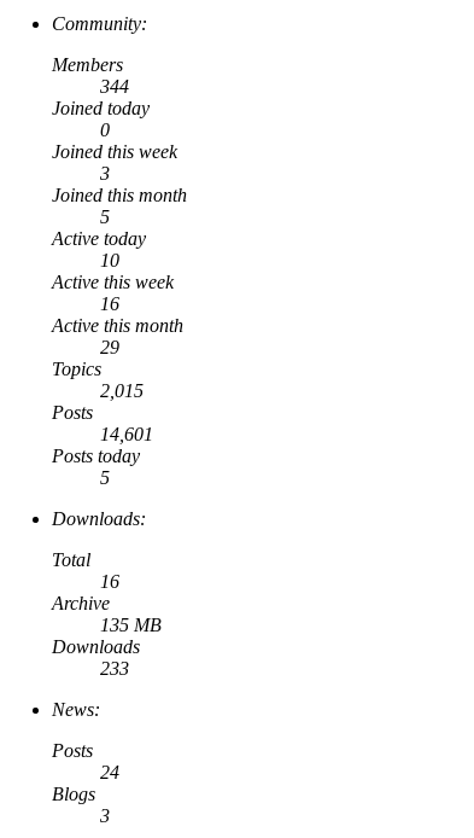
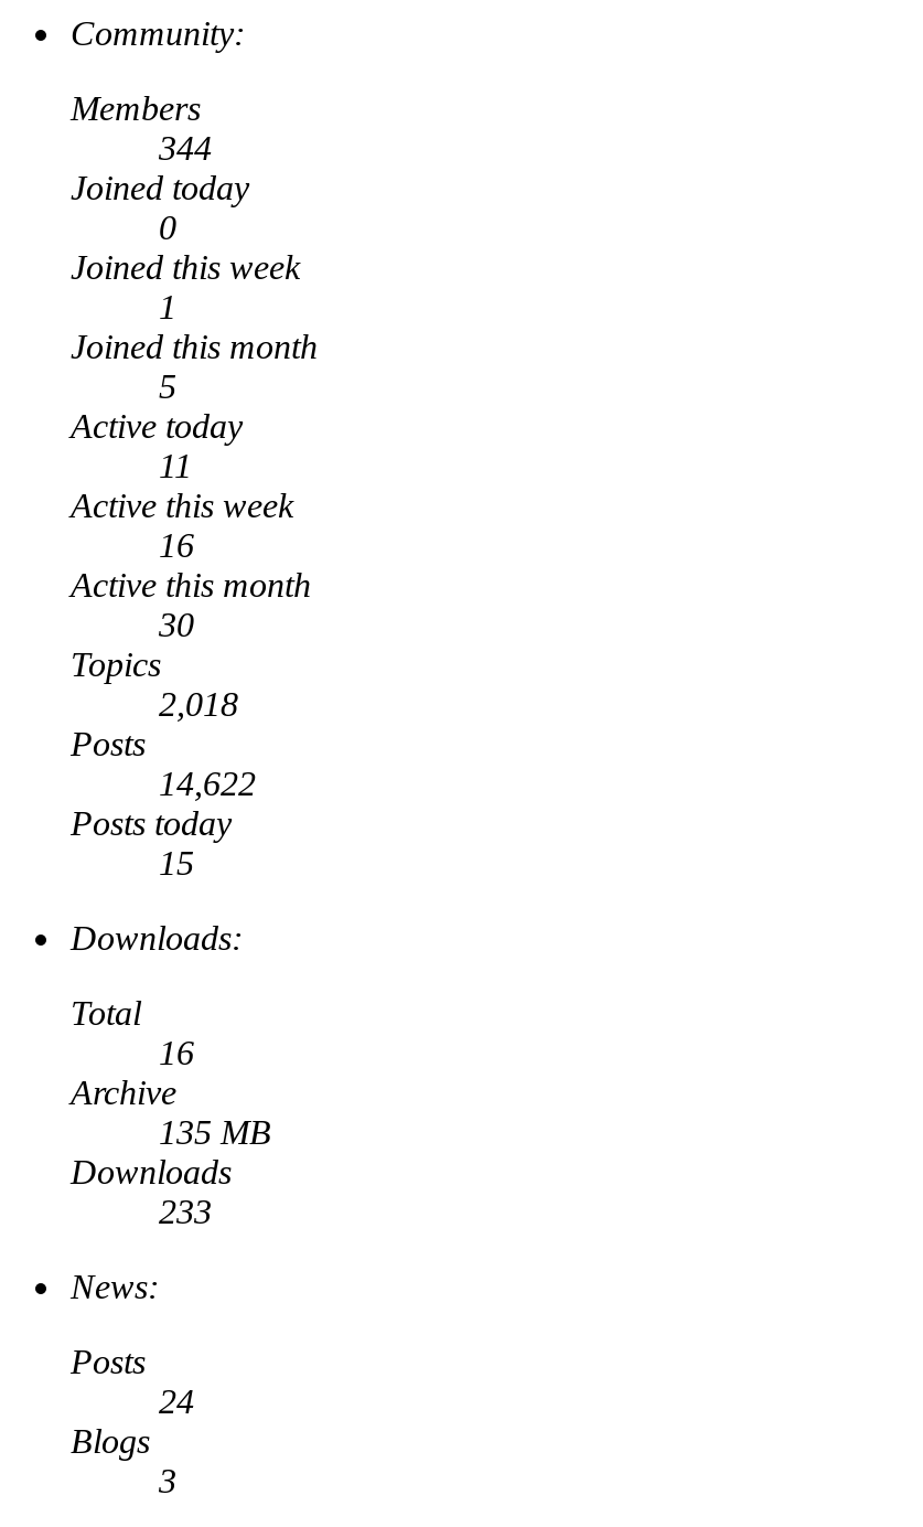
[100,163,110,184] 3 -> [159,289,176,327] 1
[100,250,119,271] 10 -> [159,448,192,486] 11
[100,337,119,358] 29 -> [159,607,194,645] 30
[100,380,144,401] 2,015 -> [159,686,238,724] 2,018
[100,424,153,444] 14,601 -> [159,766,256,803] 14,622
[100,467,110,488] 5 -> [159,845,194,883] 15

